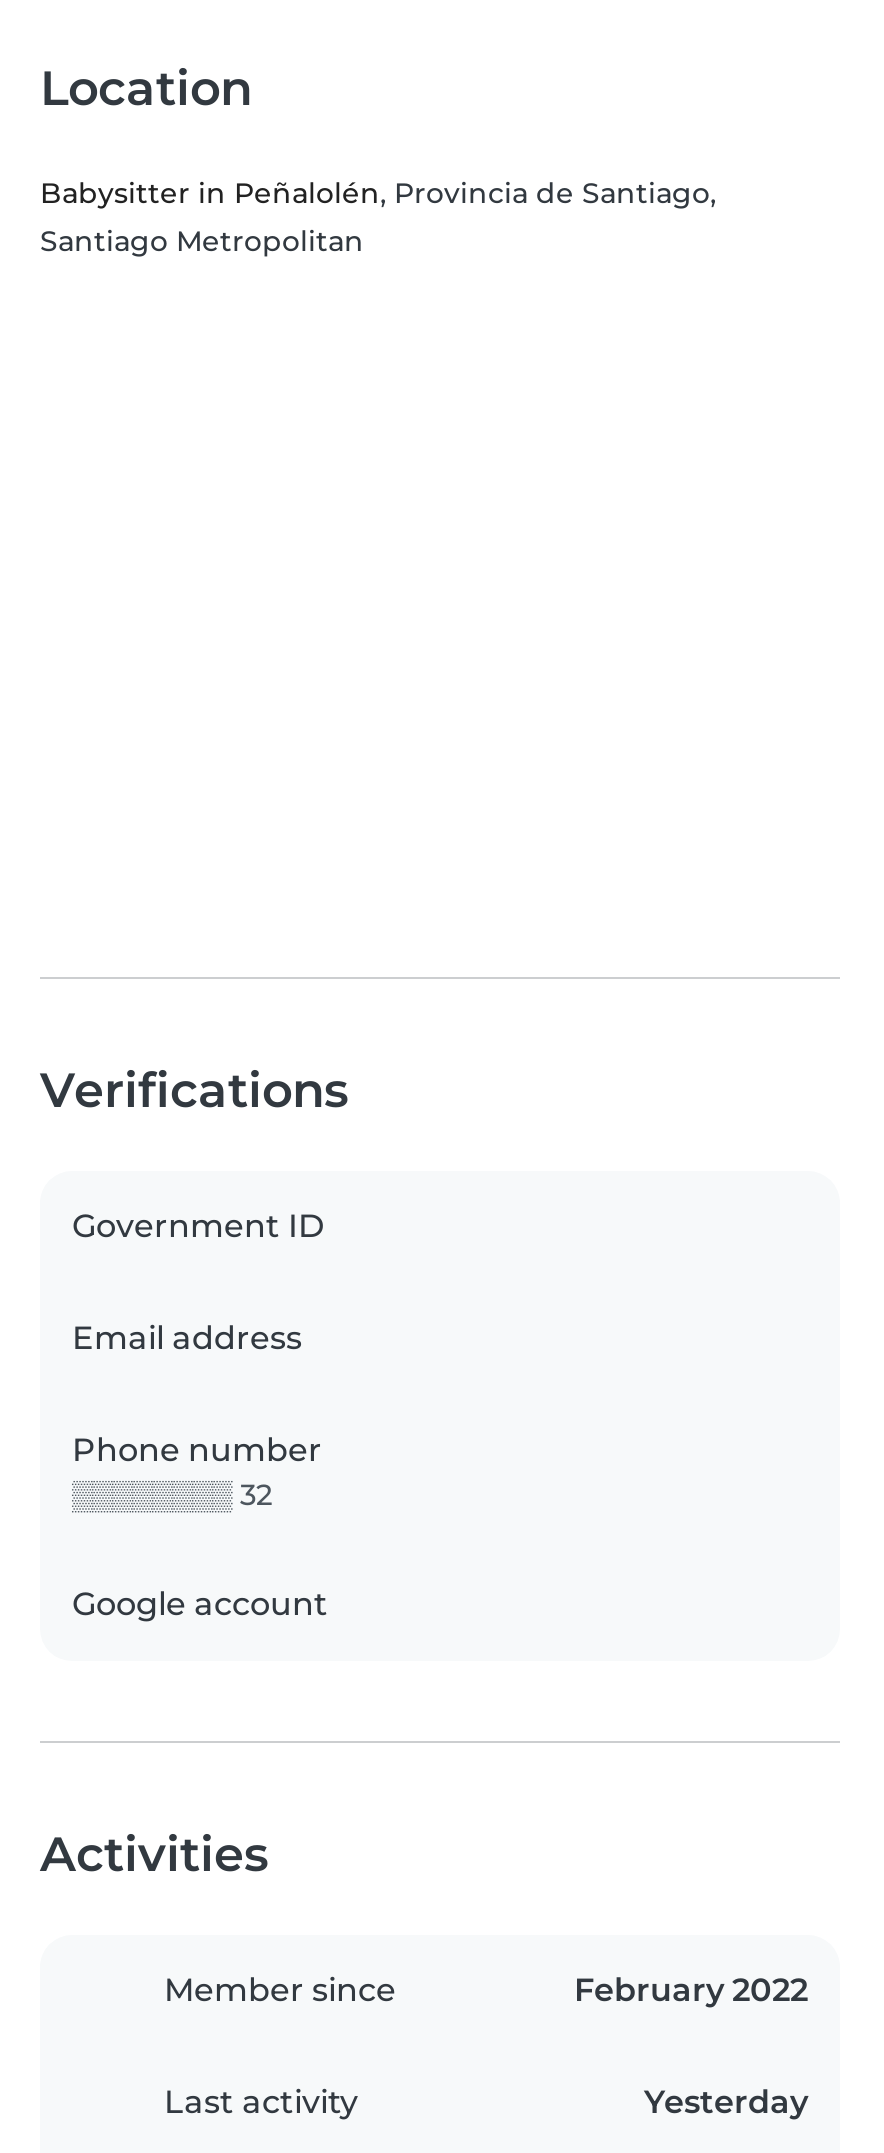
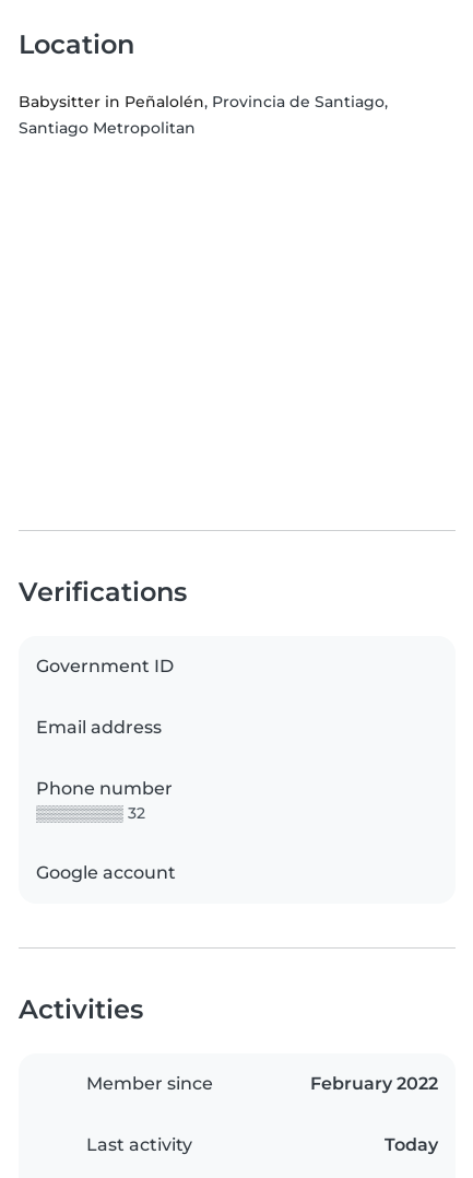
[644,2083,808,2121] Yesterday -> [385,1134,438,1155] Today

